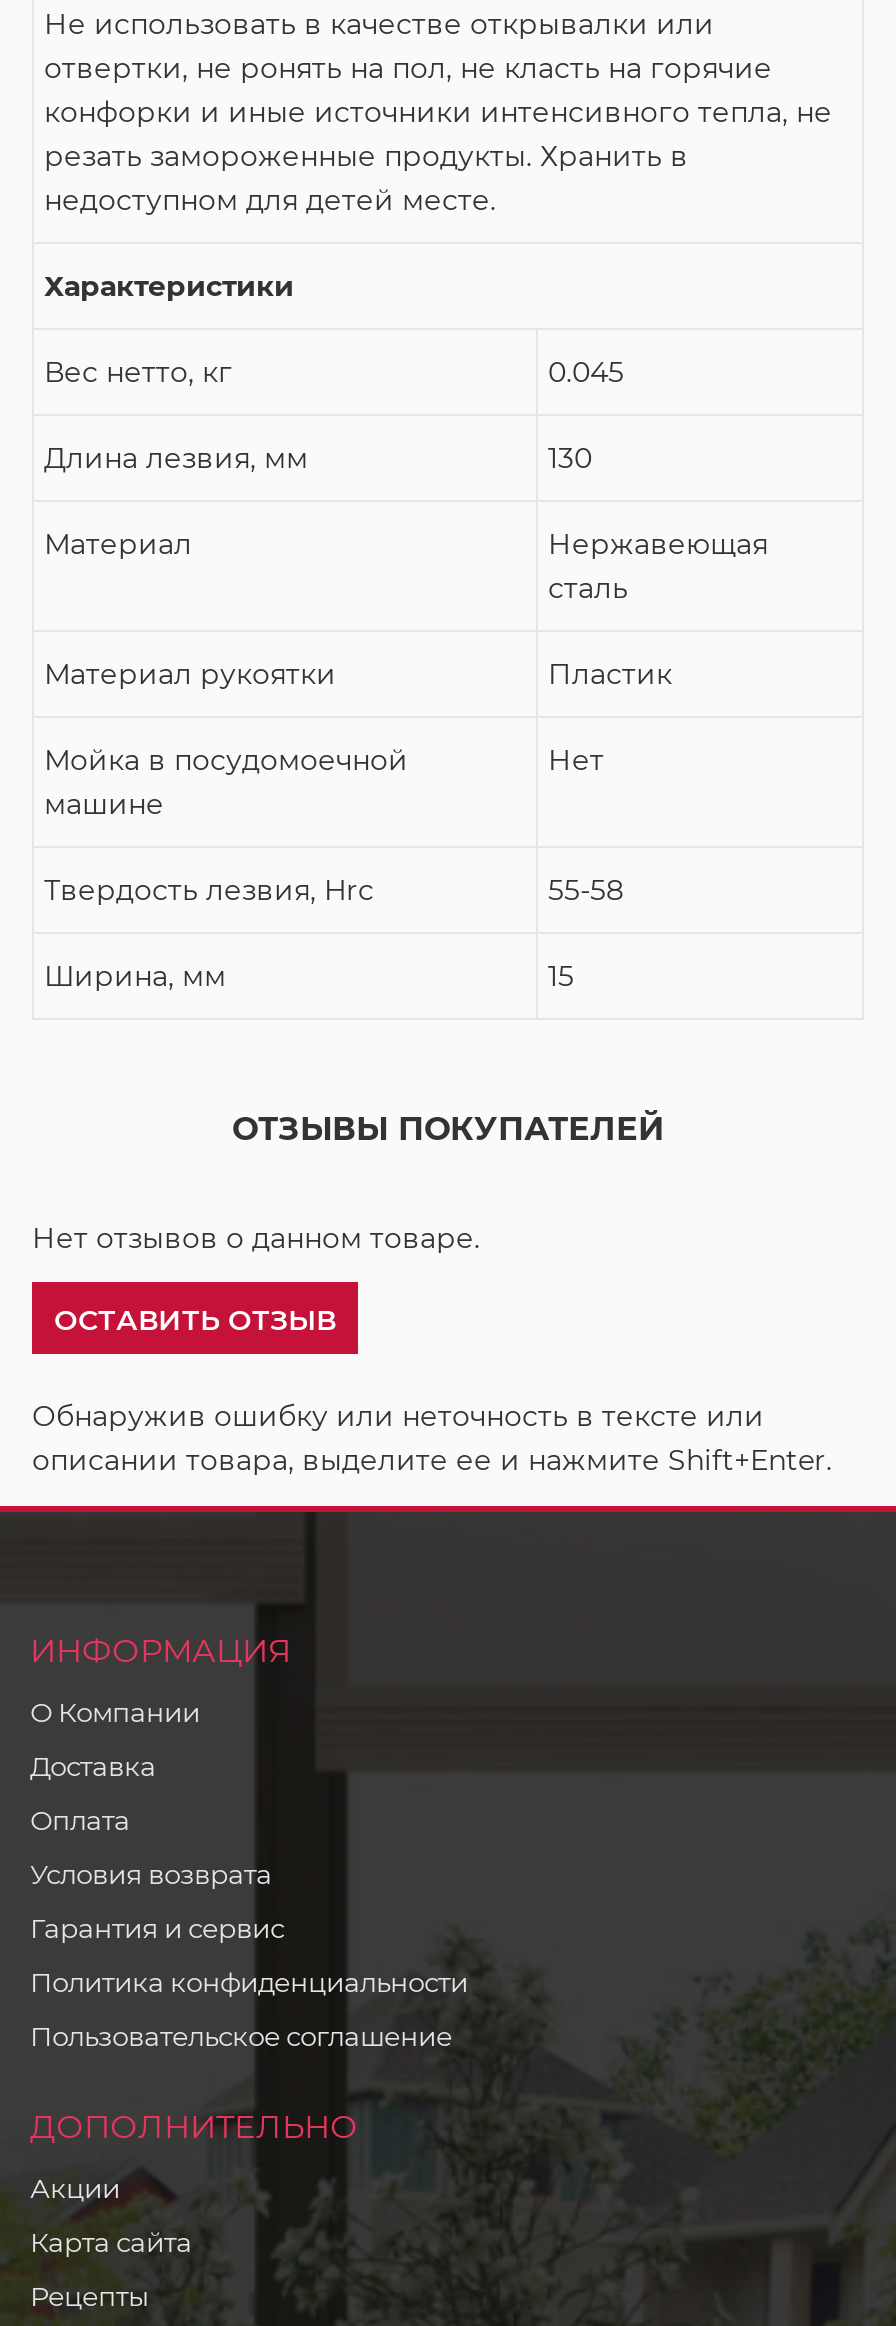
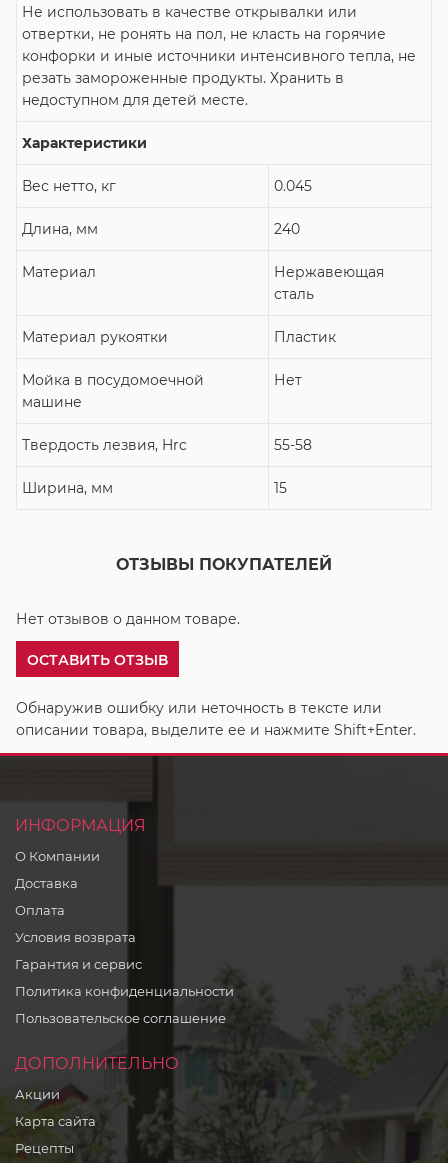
[44,440,592,476] Длина лезвия, мм | 130 -> [22,220,300,238] Длина, мм | 240

